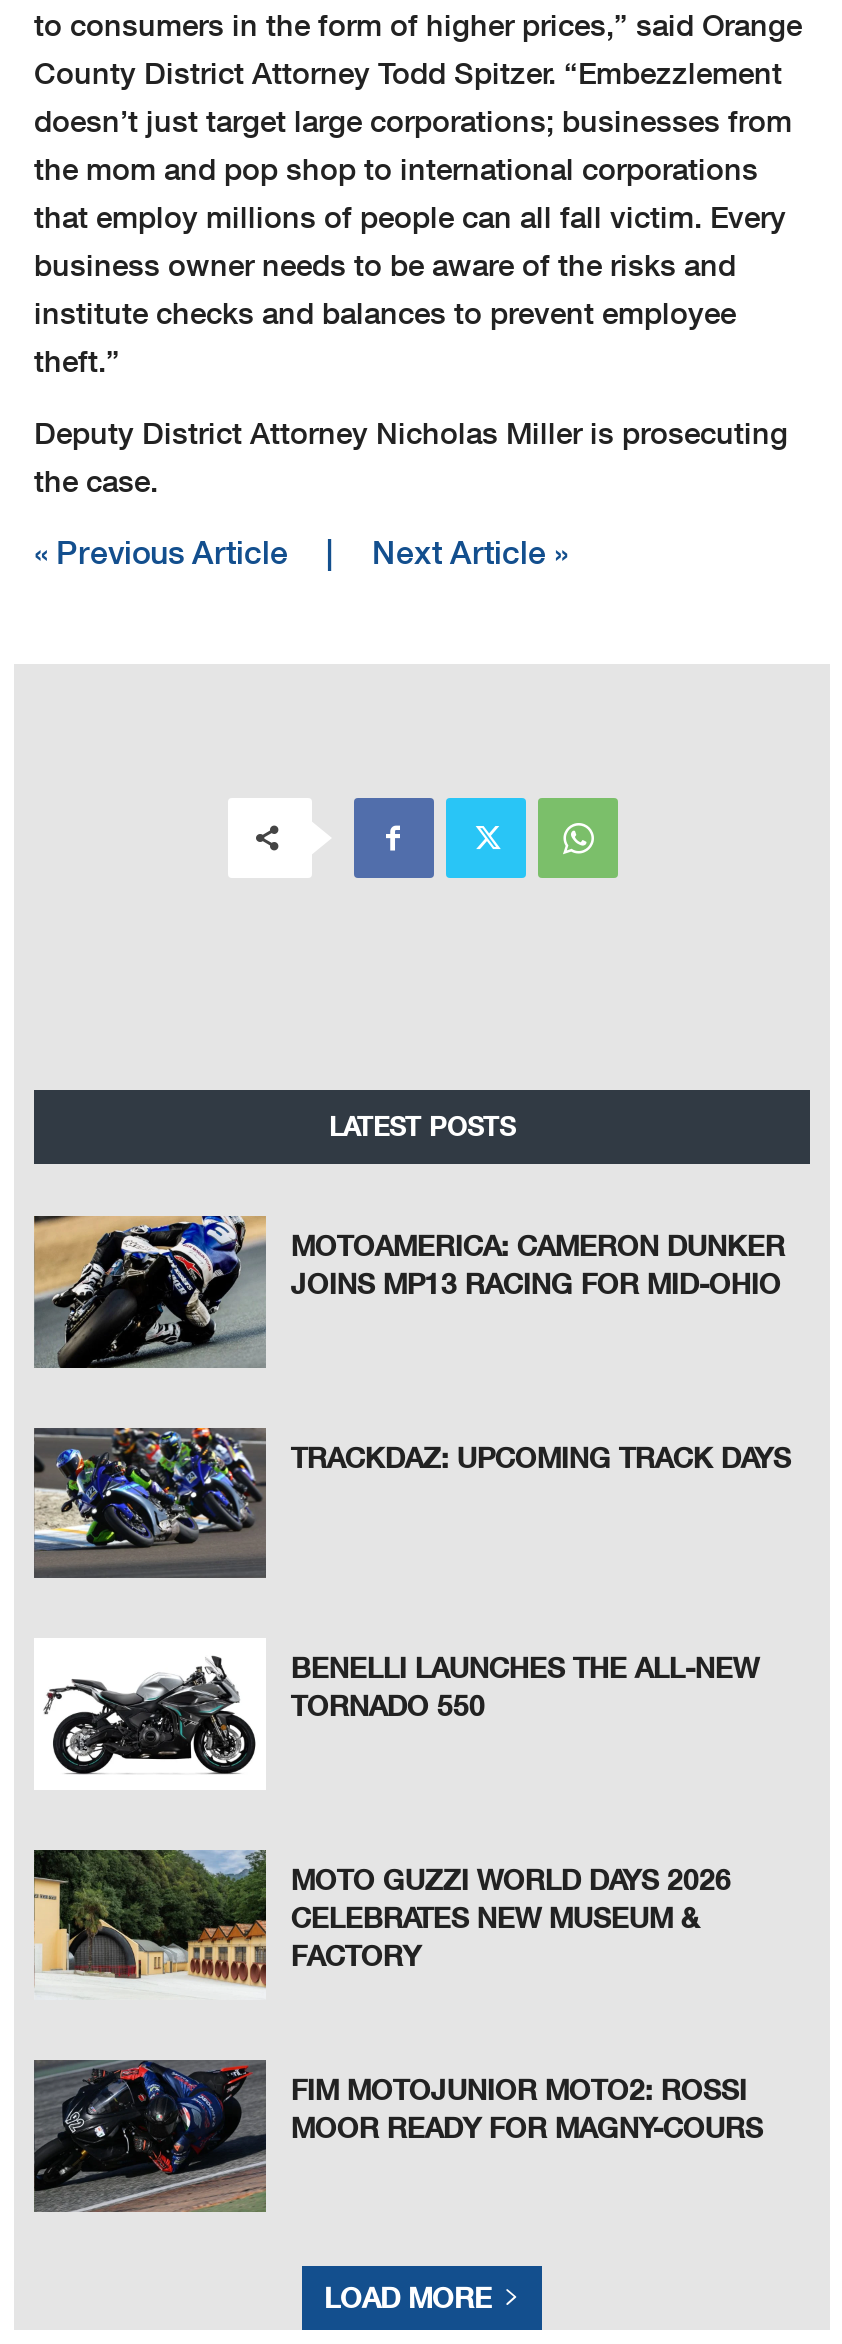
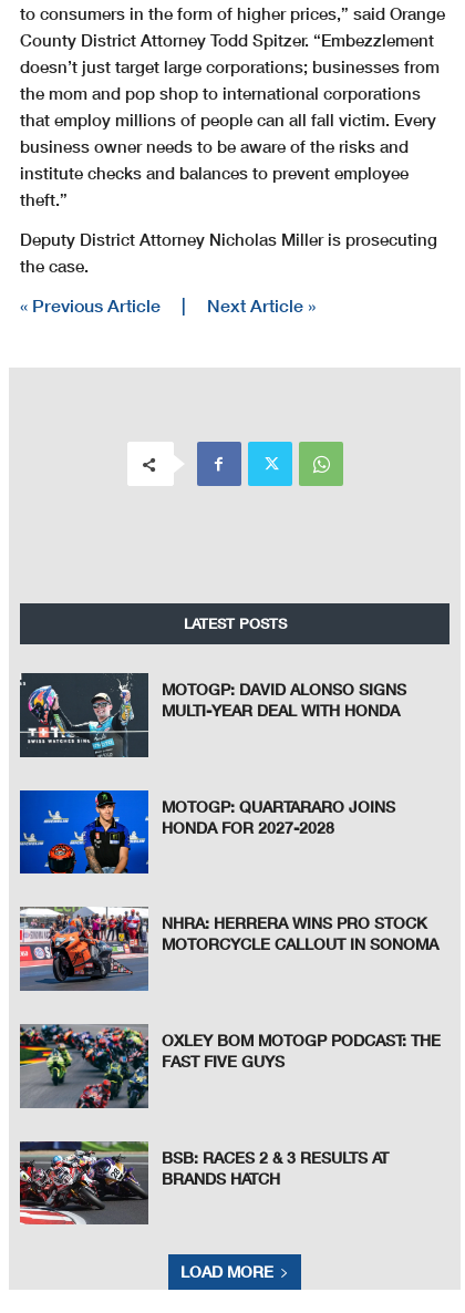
[34,1214,785,1368] [image] | MOTOAMERICA: CAMERON DUNKER | JOINS MP13 RACING FOR MID-OHIO -> [19,672,407,757] [image] | MOTOGP: DAVID ALONSO SIGNS | MULTI-YEAR DEAL WITH HONDA
[32,1426,791,1580] [image] | TRACKDAZ: UPCOMING TRACK DAYS -> [19,789,396,875] [image] | MOTOGP: QUARTARARO JOINS | HONDA FOR 2027-2028
[34,1638,759,1790] [image] | BENELLI LAUNCHES THE ALL-NEW | TORNADO 550 -> [19,906,439,992] [image] | NHRA: HERRERA WINS PRO STOCK | MOTORCYCLE CALLOUT IN SONOMA
[34,1848,731,2002] [image] | MOTO GUZZI WORLD DAYS 2026 | CELEBRATES NEW MUSEUM & | FACTORY -> [19,1024,441,1109] [image] | OXLEY BOM MOTOGP PODCAST: THE | FAST FIVE GUYS
[32,2060,763,2214] [image] | FIM MOTOJUNIOR MOTO2: ROSSI | MOOR READY FOR MAGNY-COURS -> [19,1140,389,1226] [image] | BSB: RACES 2 & 3 RESULTS AT | BRANDS HATCH

